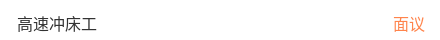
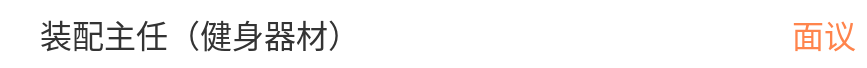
[17,12,97,35] 高速冲床工 -> [40,12,360,58] 装配主任（健身器材）

